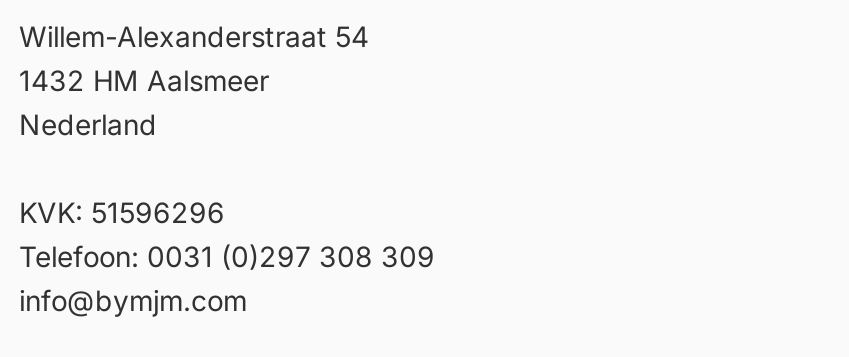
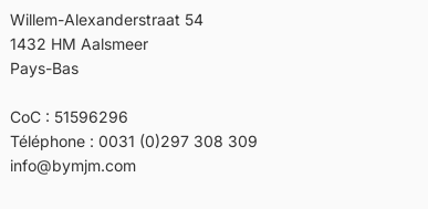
[19,107,157,141] Nederland -> [10,59,79,78] Pays-Bas
[19,195,435,273] KVK: 51596296 | Telefoon: 0031 (0)297 308 309 -> [10,107,258,151] CoC : 51596296 | Téléphone : 0031 (0)297 308 309

